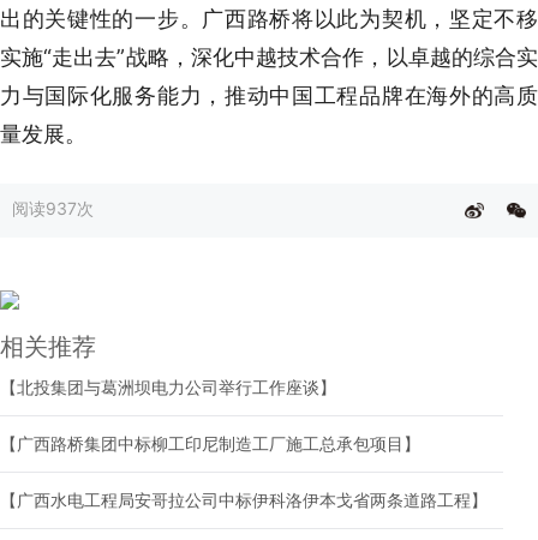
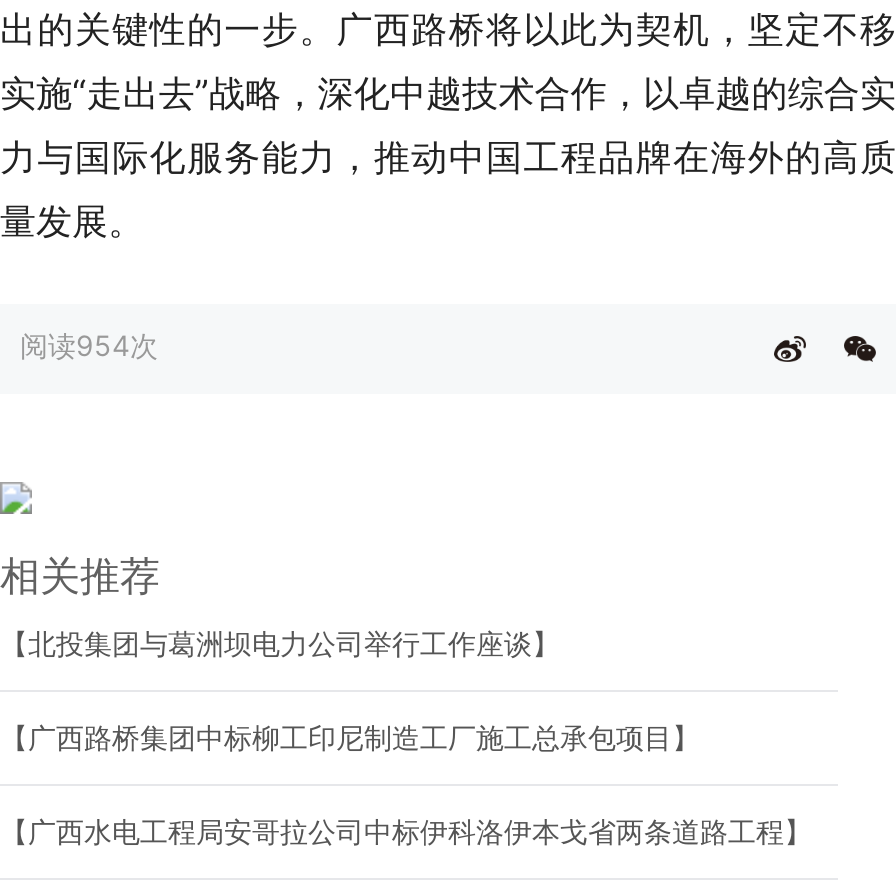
[12,198,94,219] 阅读937次 -> [20,329,158,363] 阅读954次

